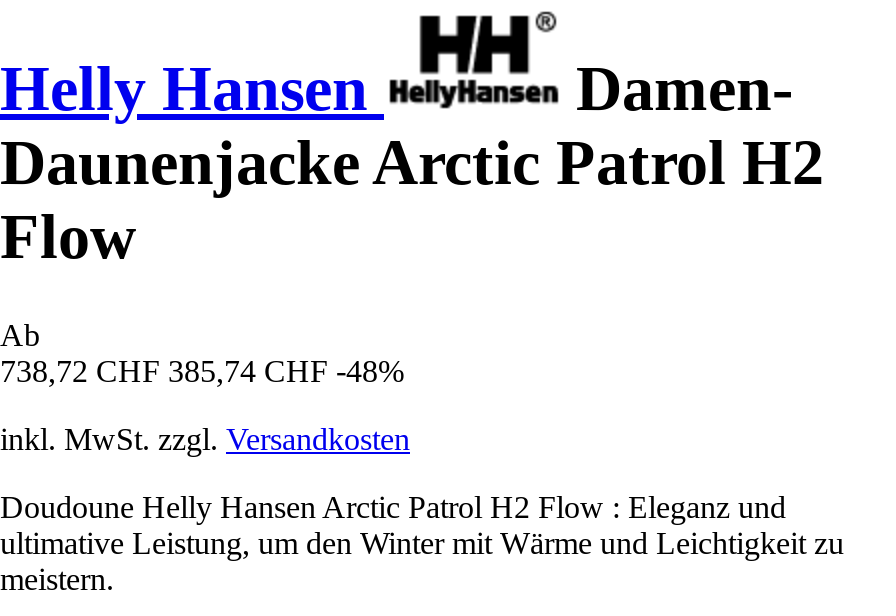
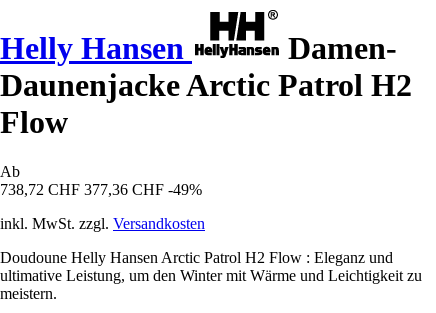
[0,354,404,388] 738,72 CHF 385,74 CHF -48% -> [0,181,202,198] 738,72 CHF 377,36 CHF -49%

